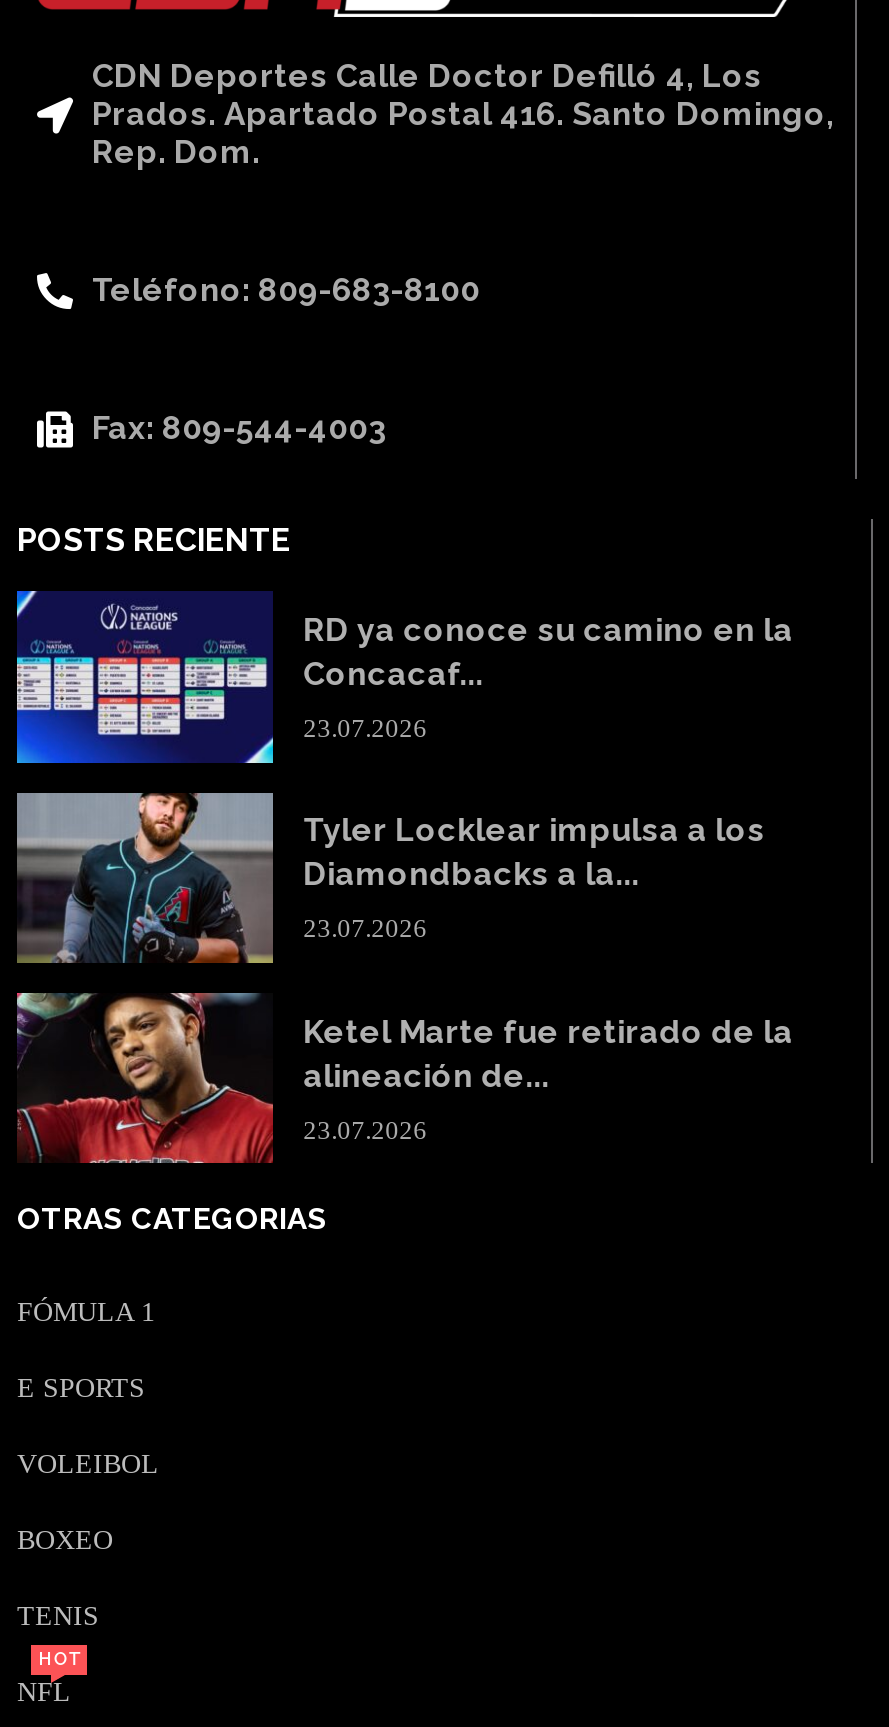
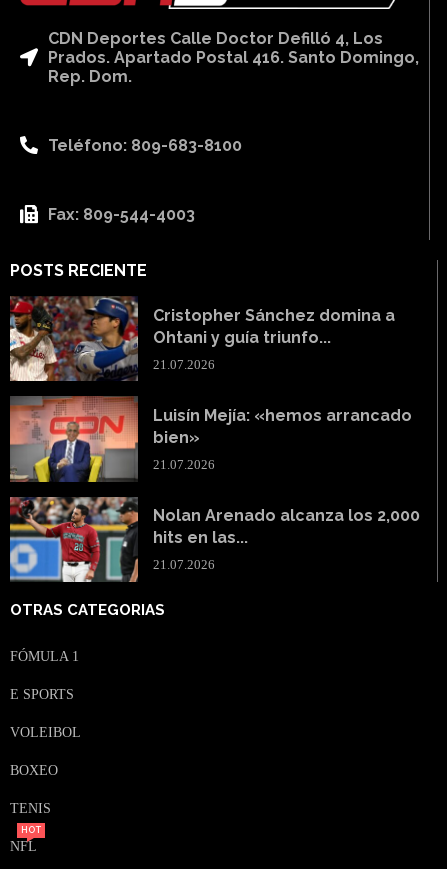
[15,588,793,766] [image] | RD ya conoce su camino en la | Concacaf... -> [9,295,395,382] [image] | Cristopher Sánchez domina a | Ohtani y guía triunfo...
[303,713,427,743] 23.07.2026 -> [153,357,215,372] 21.07.2026
[15,792,765,964] [image] | Tyler Locklear impulsa a los | Diamondbacks a la... -> [9,396,412,483] [image] | Luisín Mejía: «hemos arrancado | bien»
[303,914,427,944] 23.07.2026 -> [153,457,215,472] 21.07.2026
[15,992,793,1164] [image] | Ketel Marte fue retirado de la | alineación de... -> [9,496,420,583] [image] | Nolan Arenado alcanza los 2,000 | hits en las...
[303,1115,427,1145] 23.07.2026 -> [153,557,215,572] 21.07.2026

